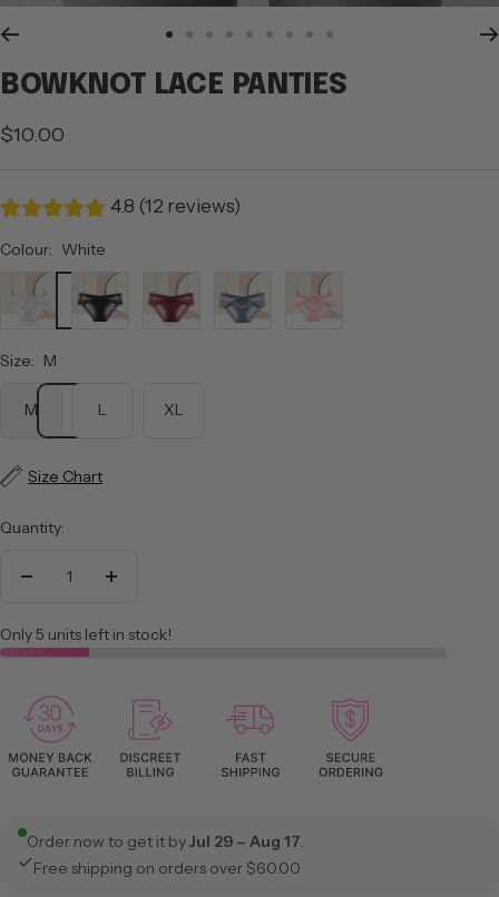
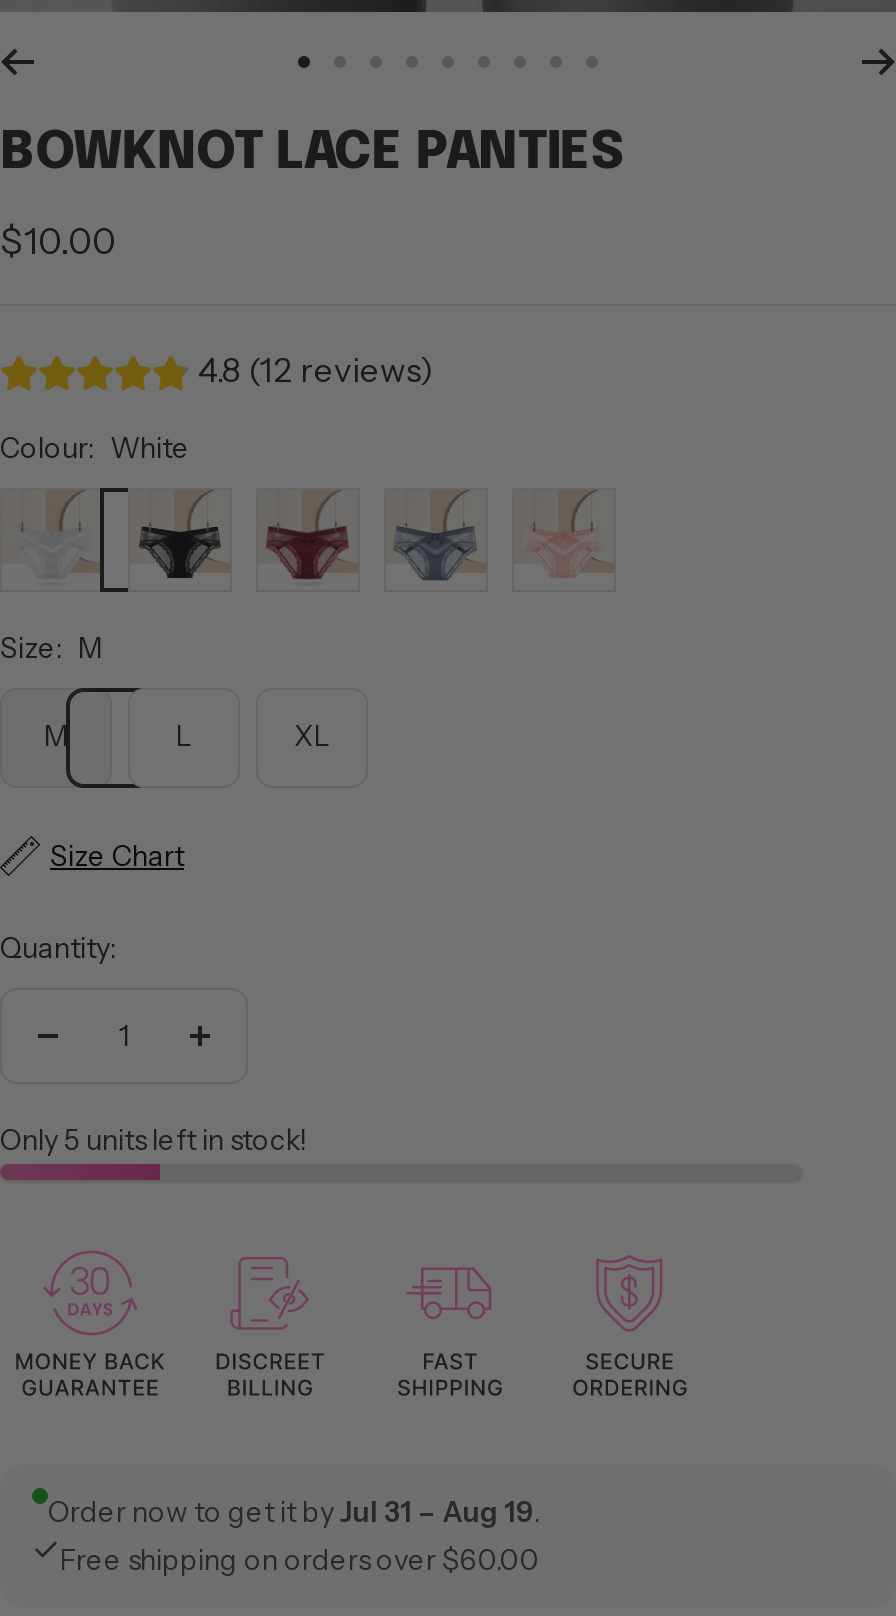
[27,831,304,851] Order now to get it byJul 29 – Aug 17. -> [48,1493,540,1529] Order now to get it byJul 31 – Aug 19.

